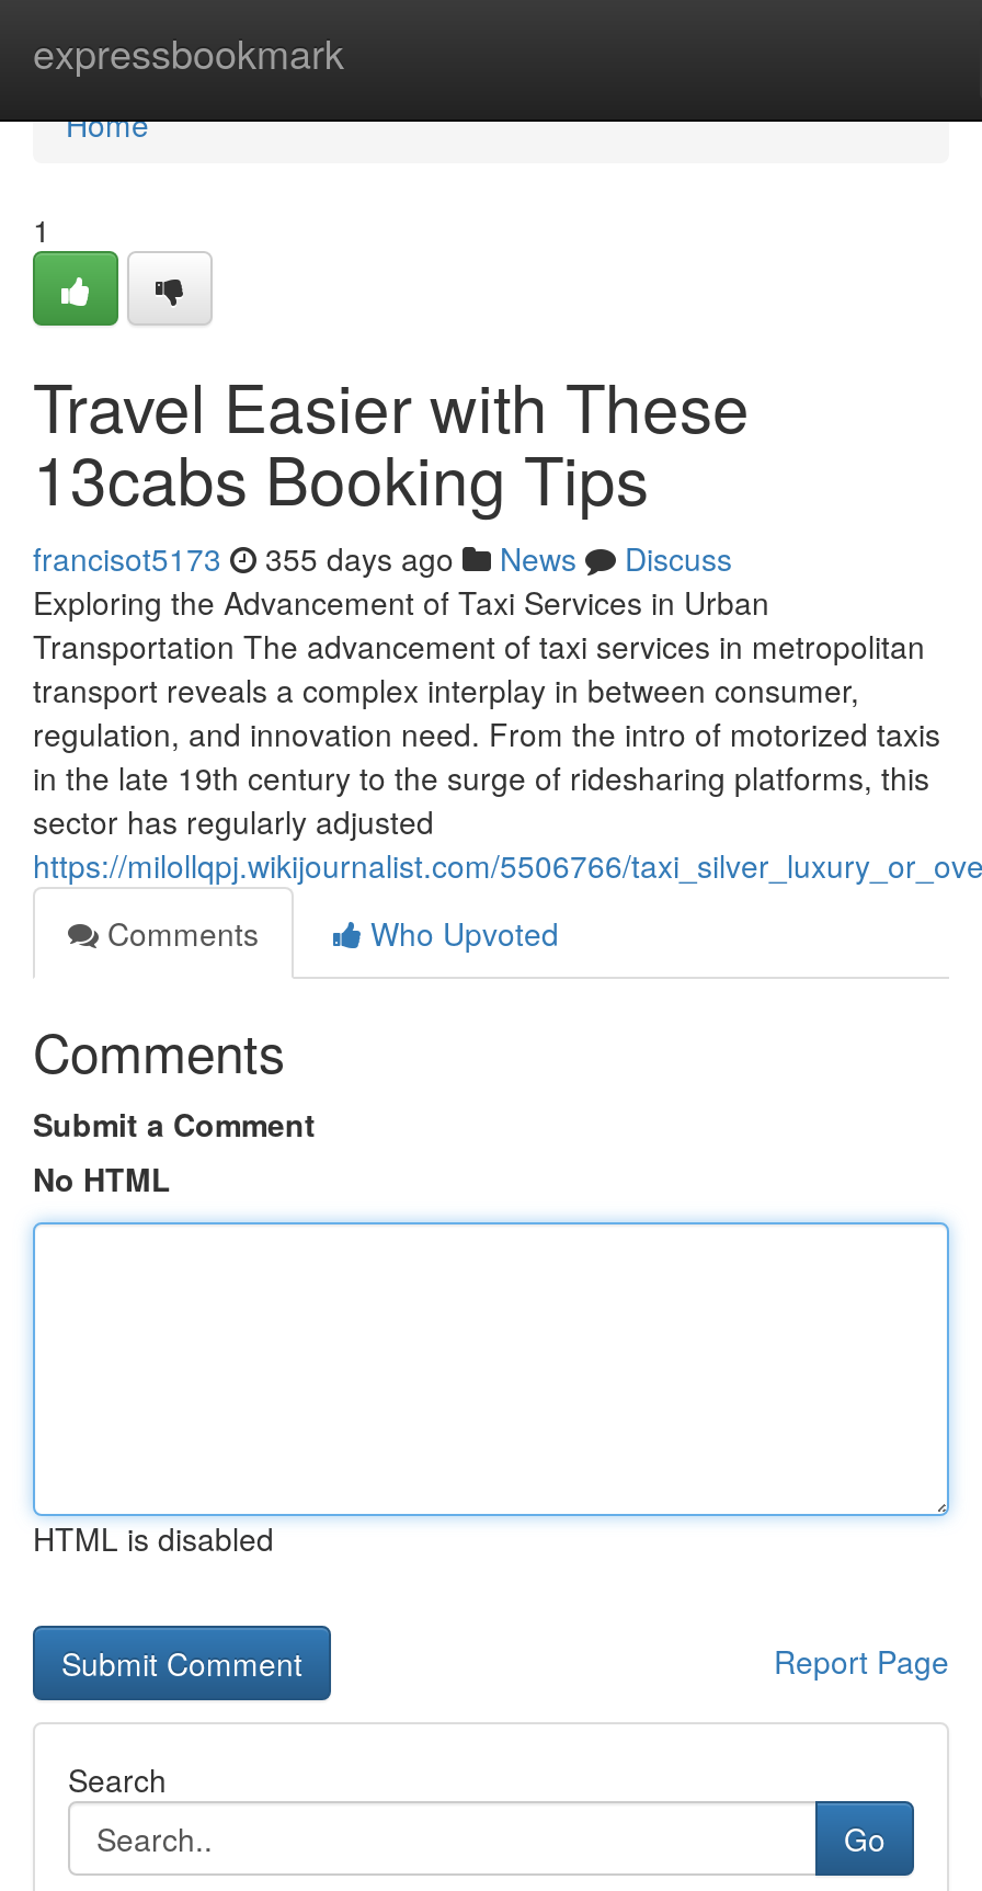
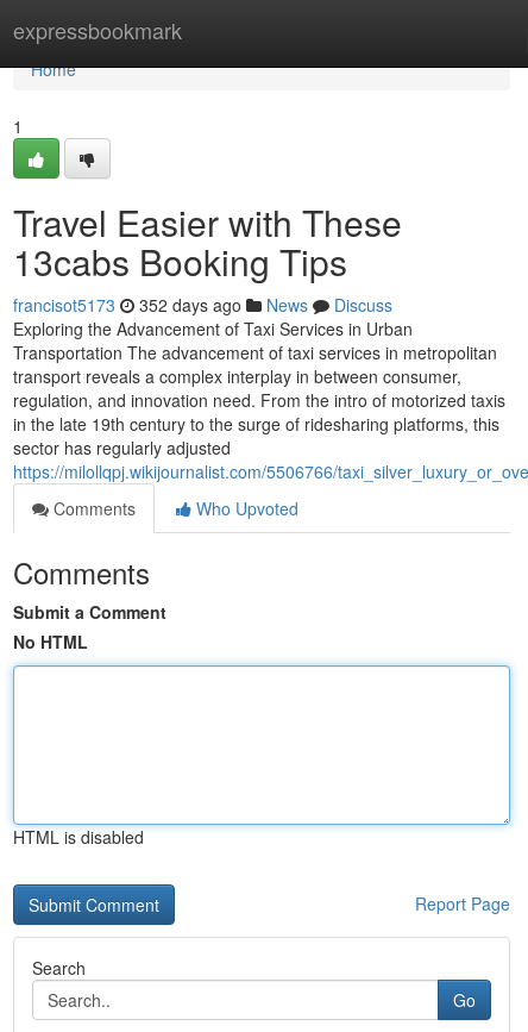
[33,536,732,580] francisot5173 355 days ago News Discuss -> [13,293,392,317] francisot5173 352 days ago News Discuss

